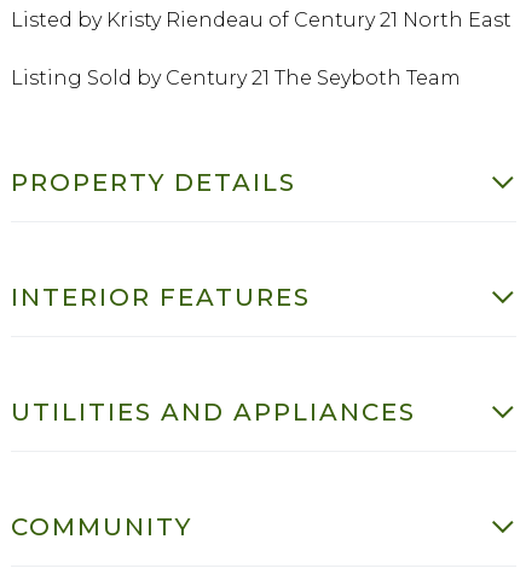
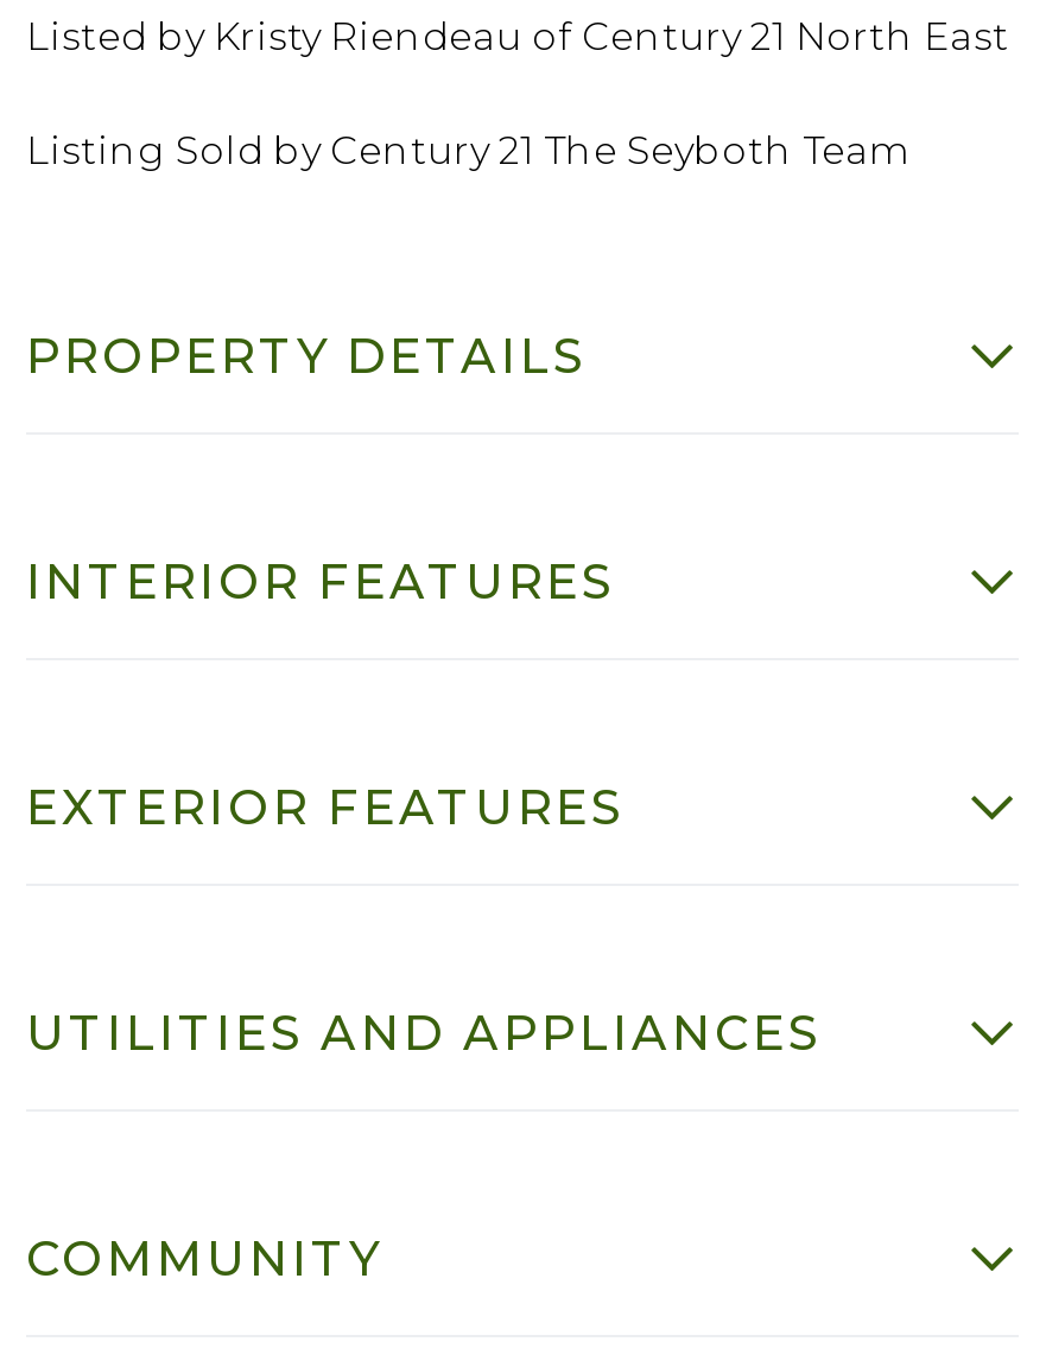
none -> [26,778,625,835] EXTERIOR FEATURES

